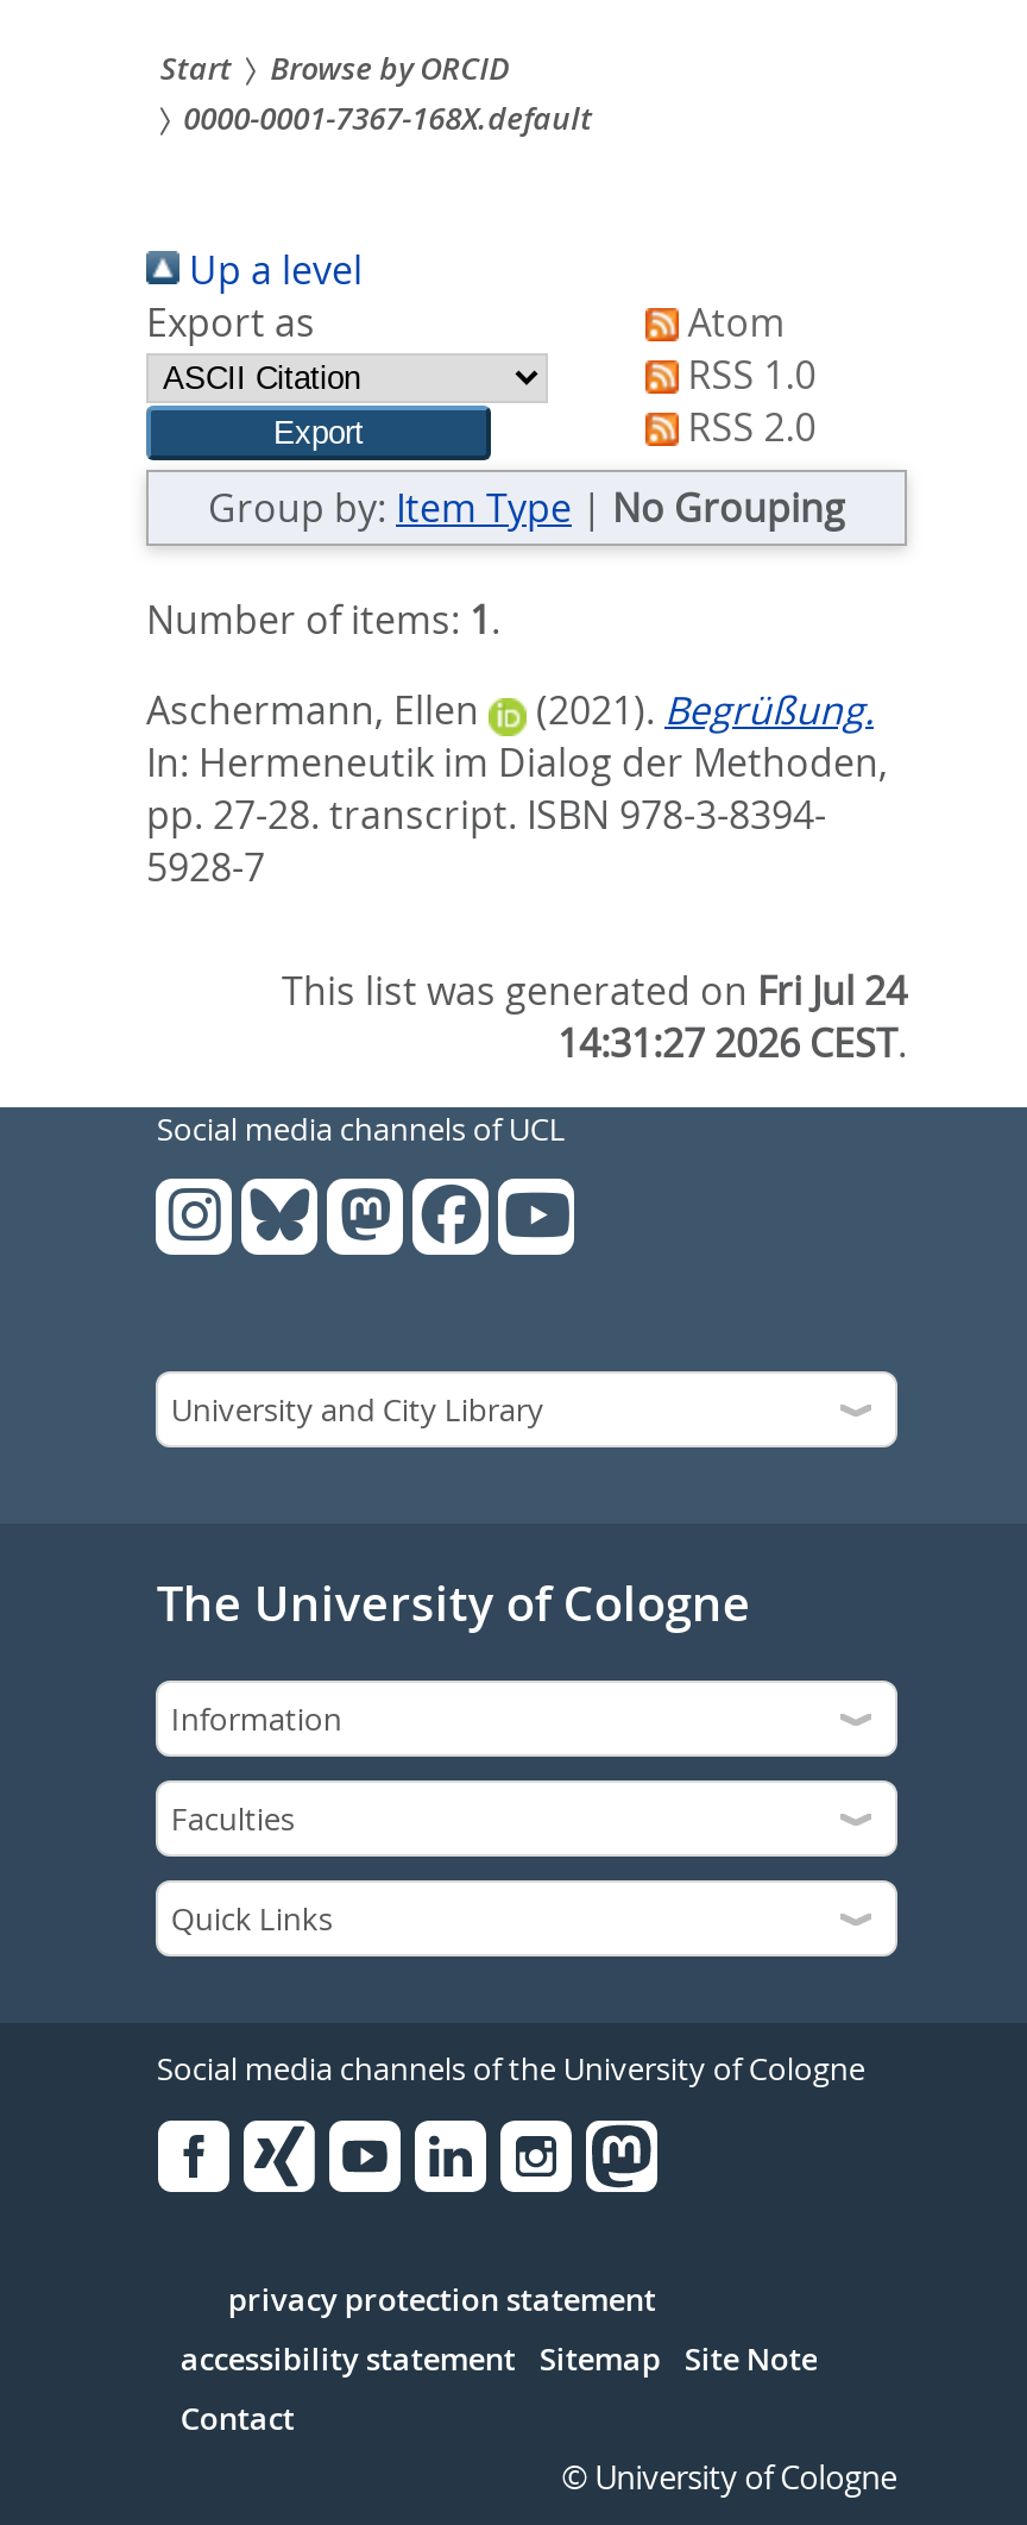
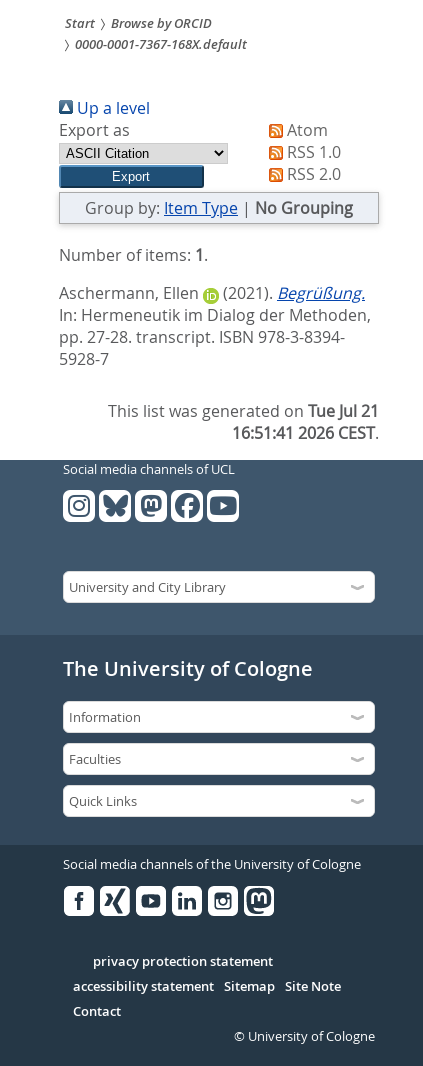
[282,965,907,1017] This list was generated on Fri Jul 24 -> [108,400,379,422] This list was generated on Tue Jul 21
[557,1017,907,1069] 14:31:27 2026 CEST. -> [232,422,379,444] 16:51:41 2026 CEST.

